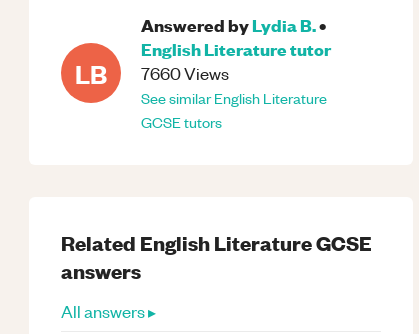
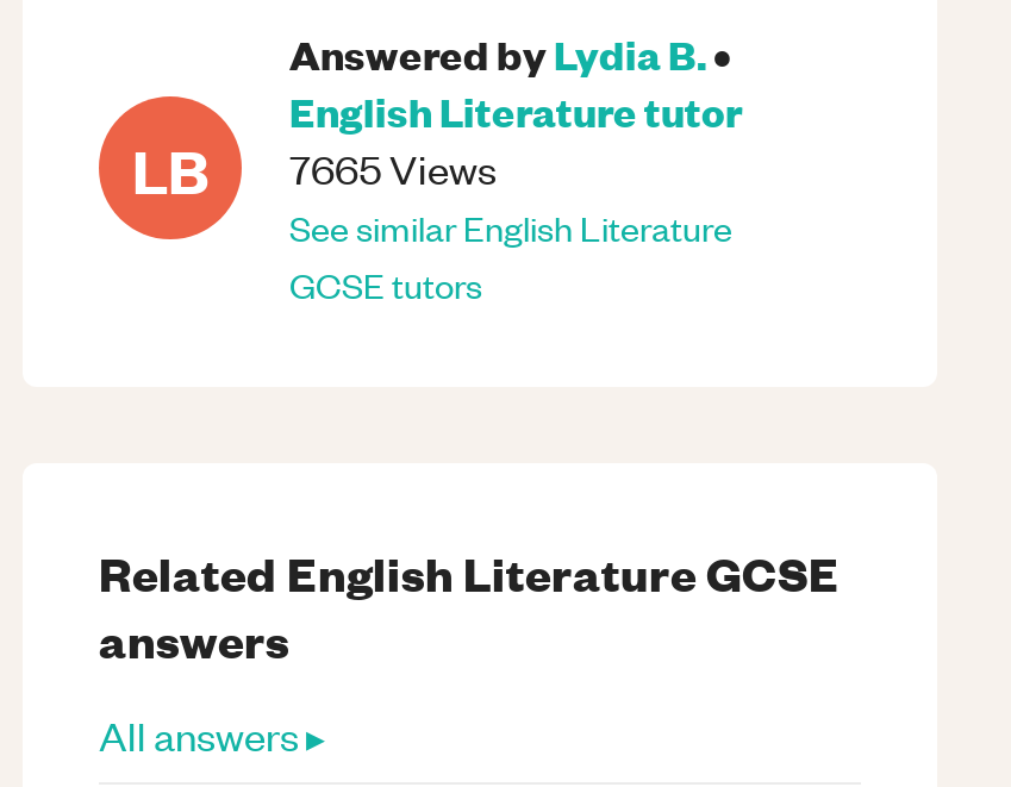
[75,57,229,89] LB 7660 Views -> [132,130,497,206] LB 7665 Views

